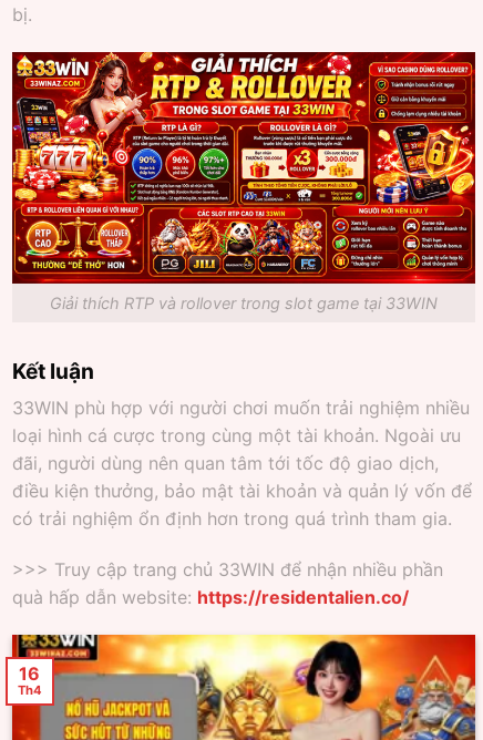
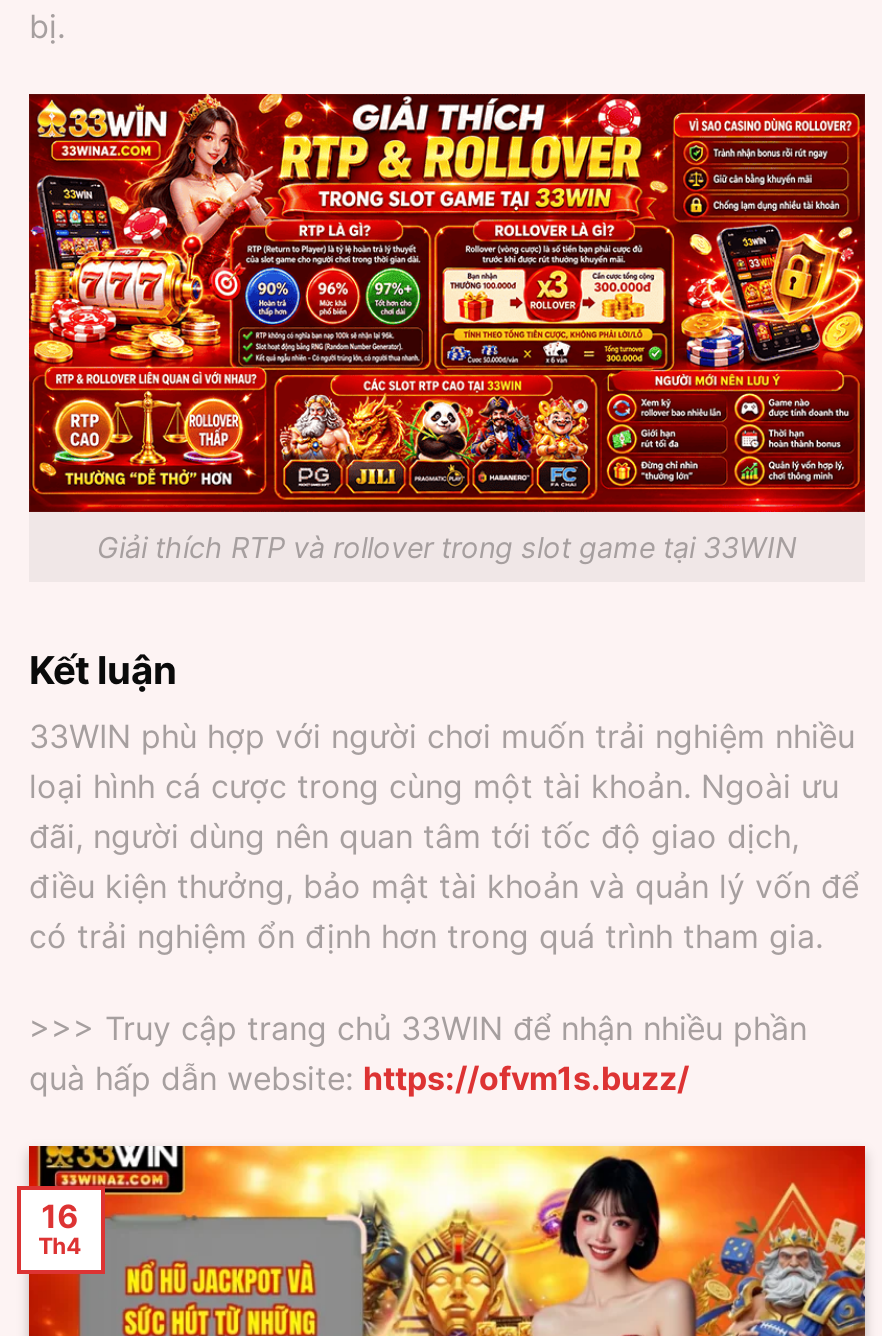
[12,586,409,608] quà hấp dẫn website: https://residentalien.co/ -> [29,1058,689,1098] quà hấp dẫn website: https://ofvm1s.buzz/

